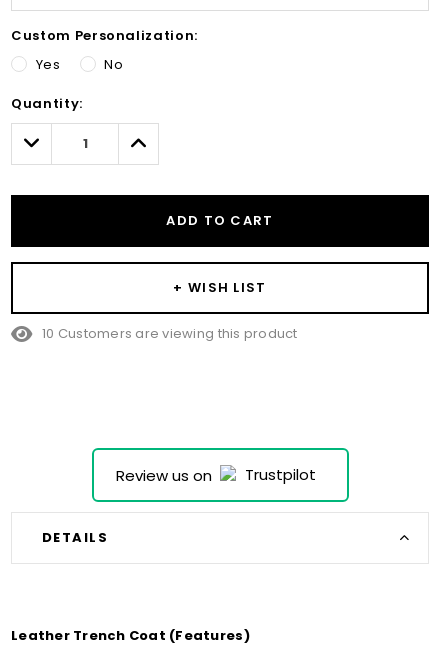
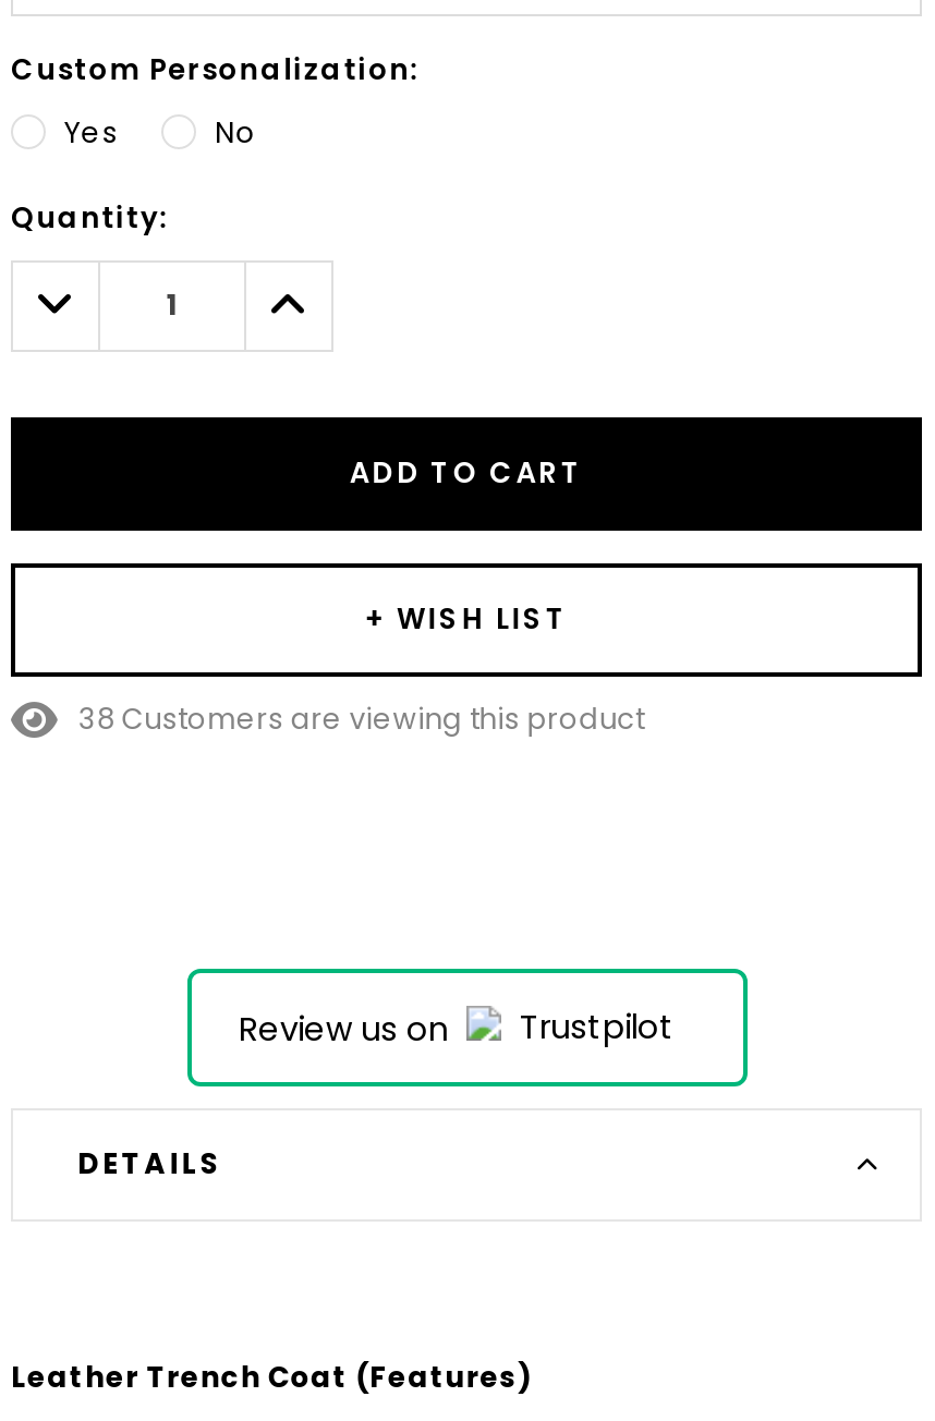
[42,324,298,343] 10 Customers are viewing this product -> [78,699,644,740] 38 Customers are viewing this product

